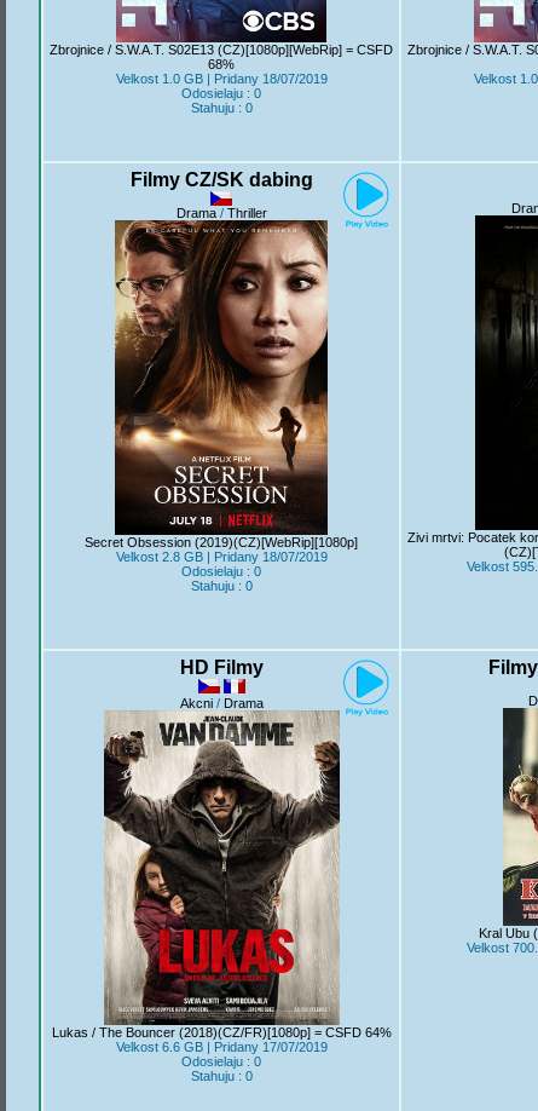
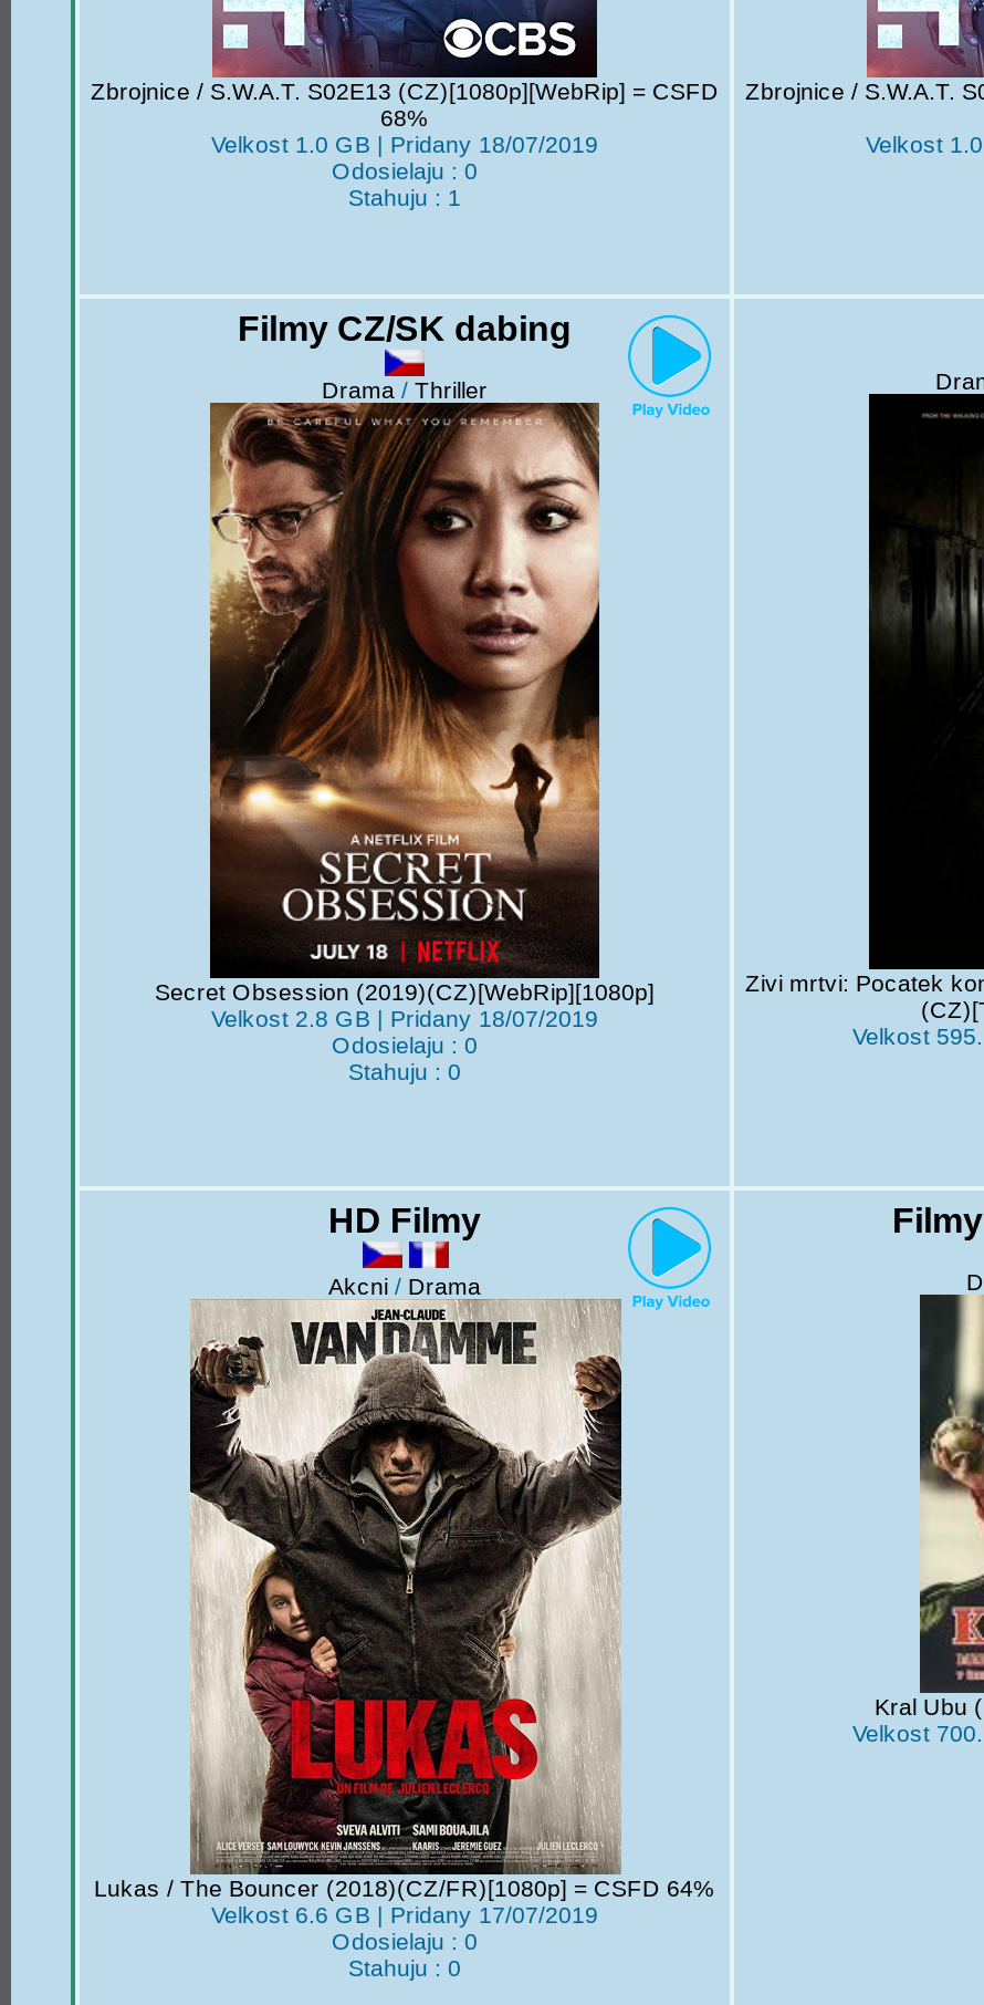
[190,100,252,115] Stahuju : 0 -> [348,183,461,210] Stahuju : 1

